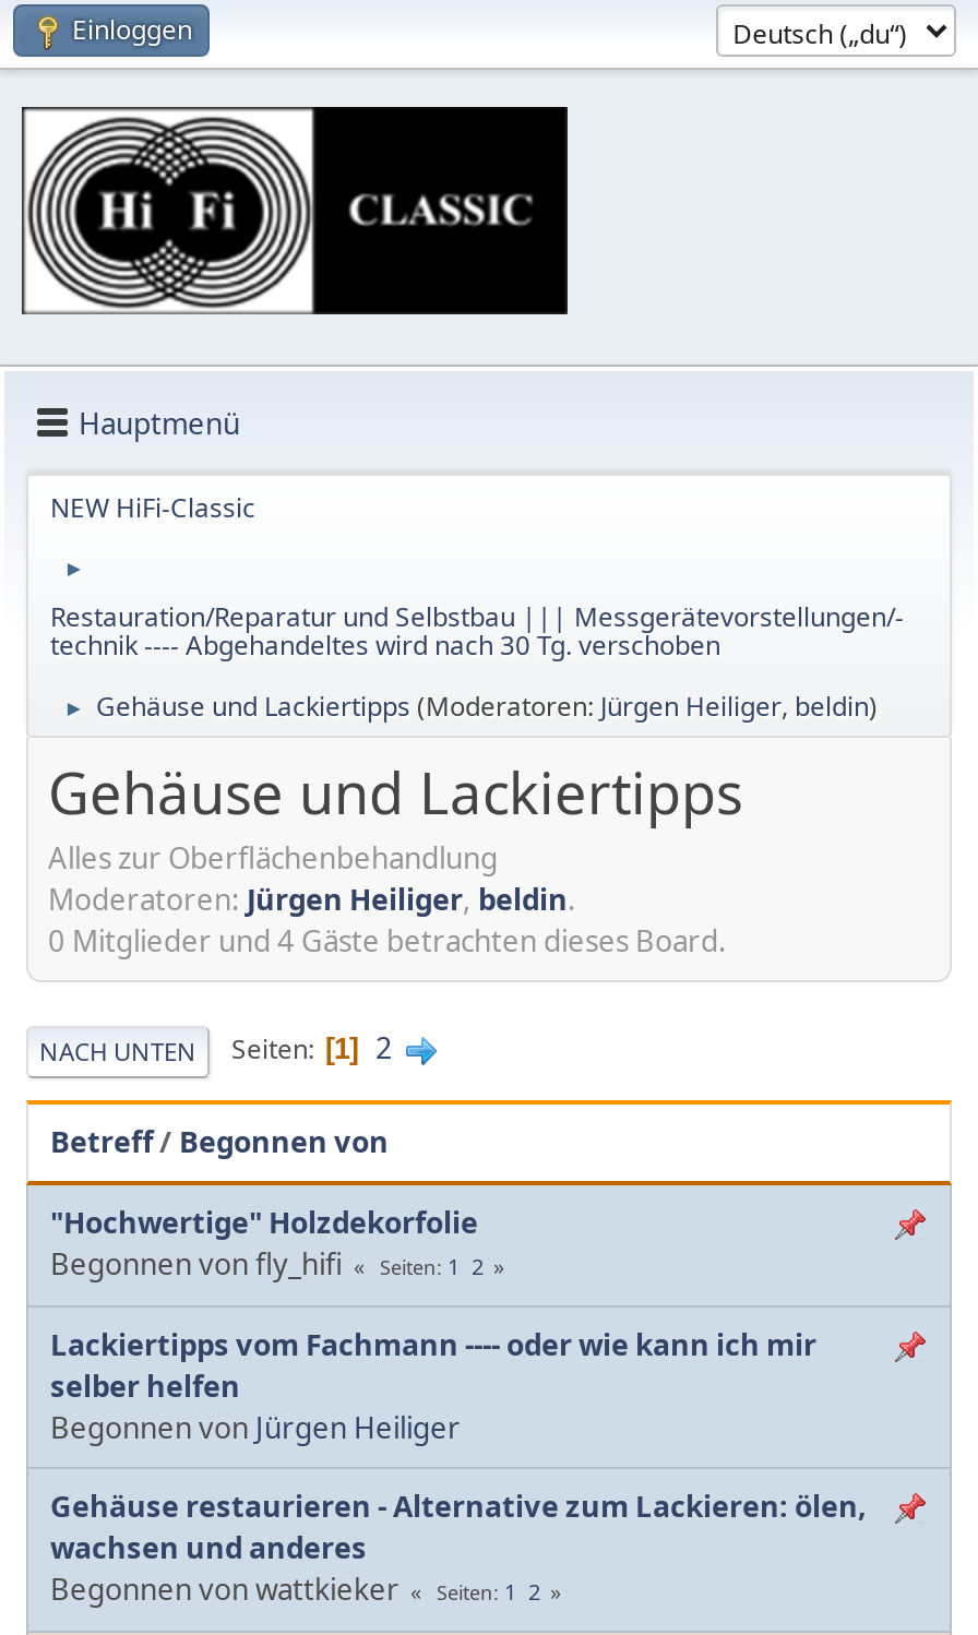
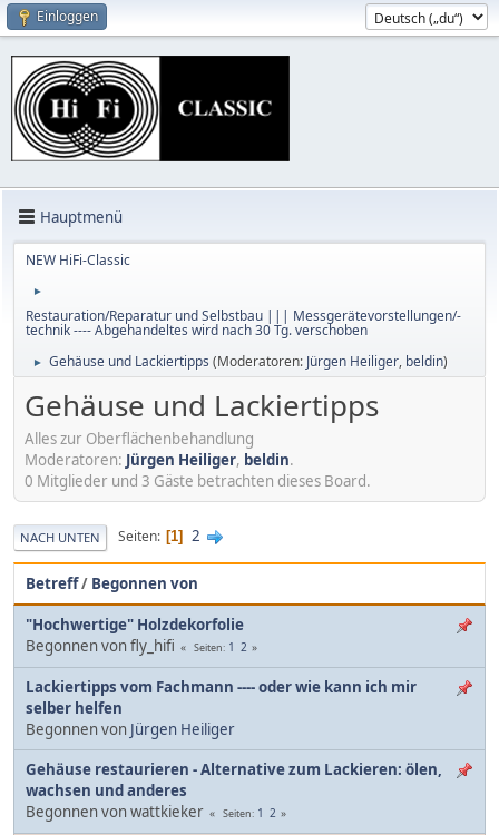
[48,920,727,959] 0 Mitglieder und 4 Gäste betrachten dieses Board. -> [25,470,371,490] 0 Mitglieder und 3 Gäste betrachten dieses Board.

